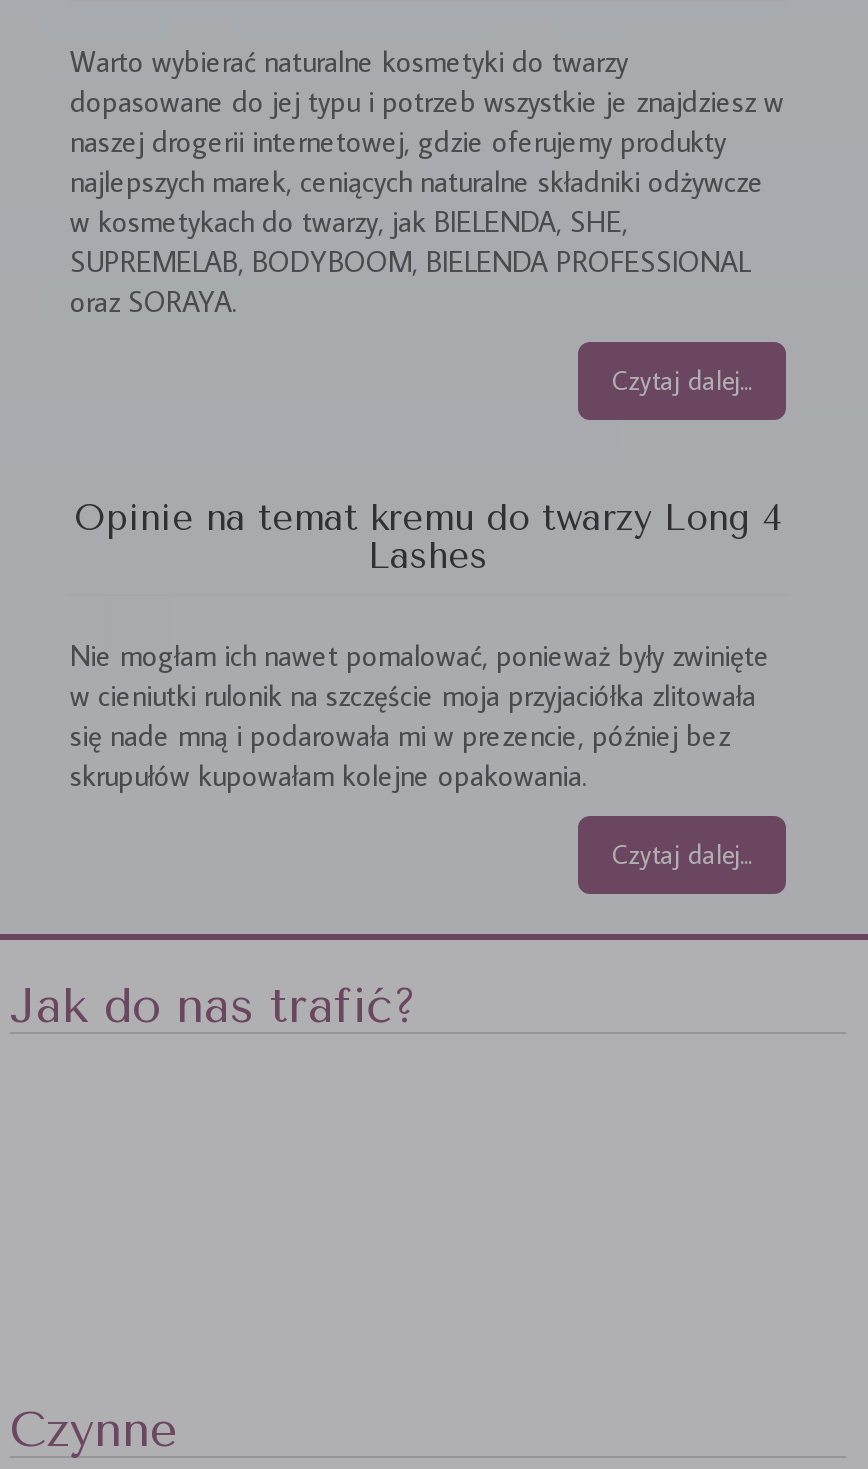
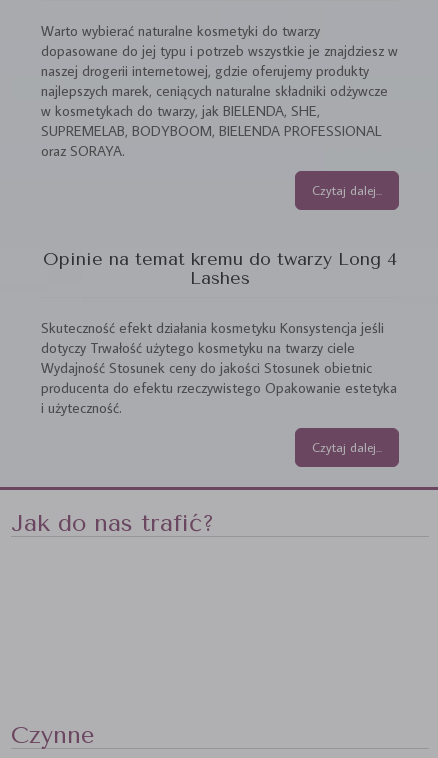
[70,636,770,794] Nie mogłam ich nawet pomalować, ponieważ były zwinięte | w cieniutki rulonik na szczęście moja przyjaciółka zlitowała | się nade mną i podarowała mi w prezencie, później bez | skrupułów kupowałam kolejne opakowania. -> [41,318,397,417] Skuteczność efekt działania kosmetyku Konsystencja jeśli | dotyczy Trwałość użytego kosmetyku na twarzy ciele | Wydajność Stosunek ceny do jakości Stosunek obietnic | producenta do efektu rzeczywistego Opakowanie estetyka | i użyteczność.

